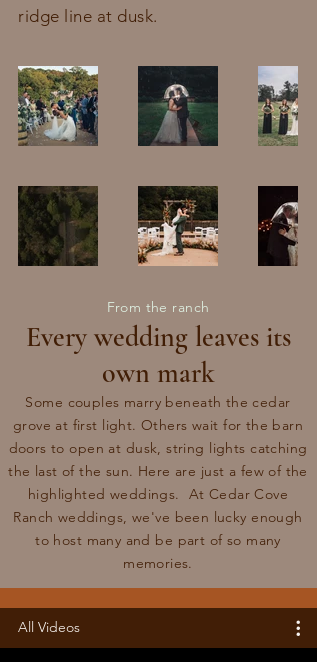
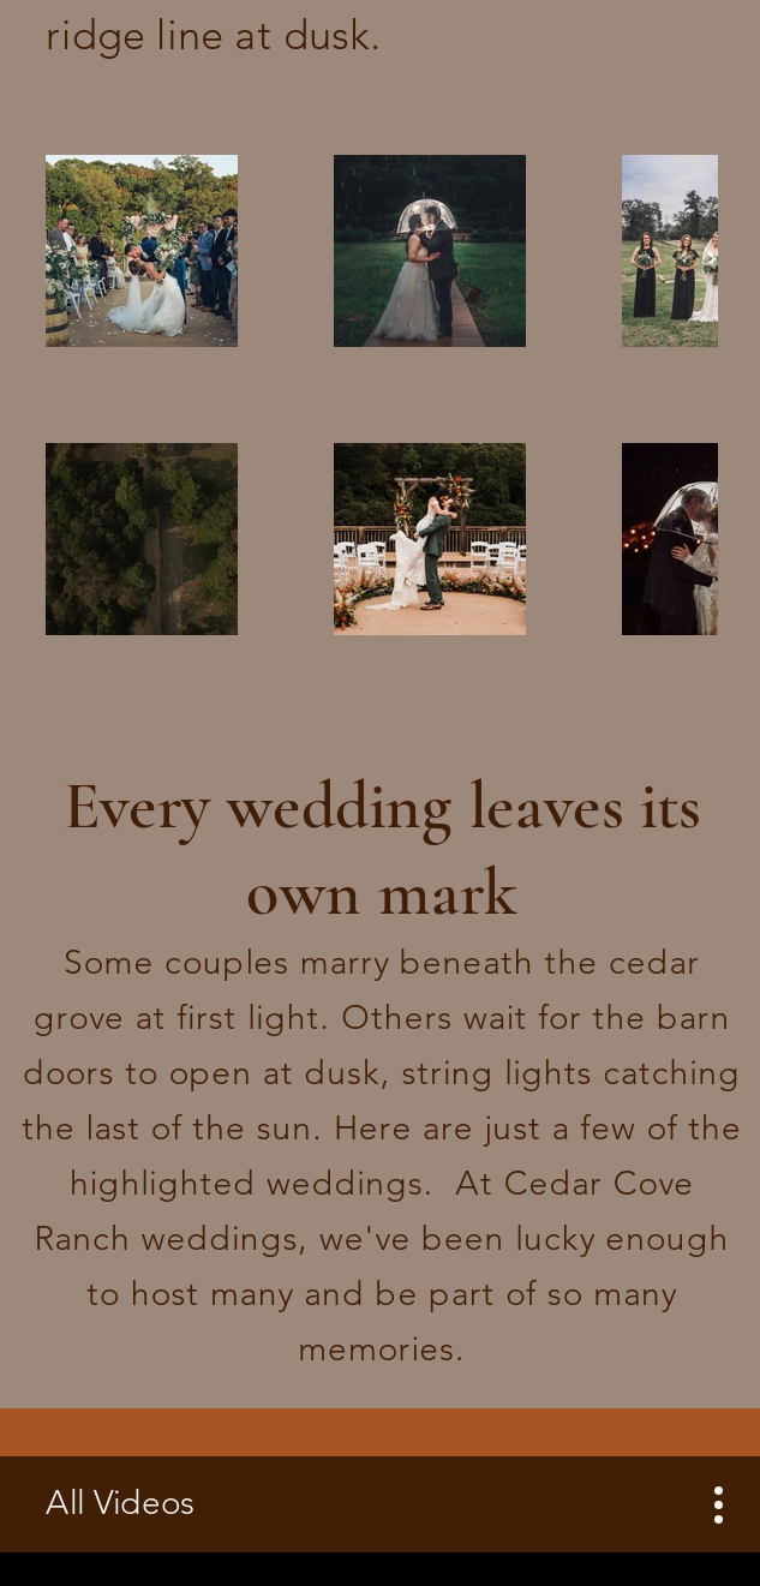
[106,298,209,316] From the ranch -> none

